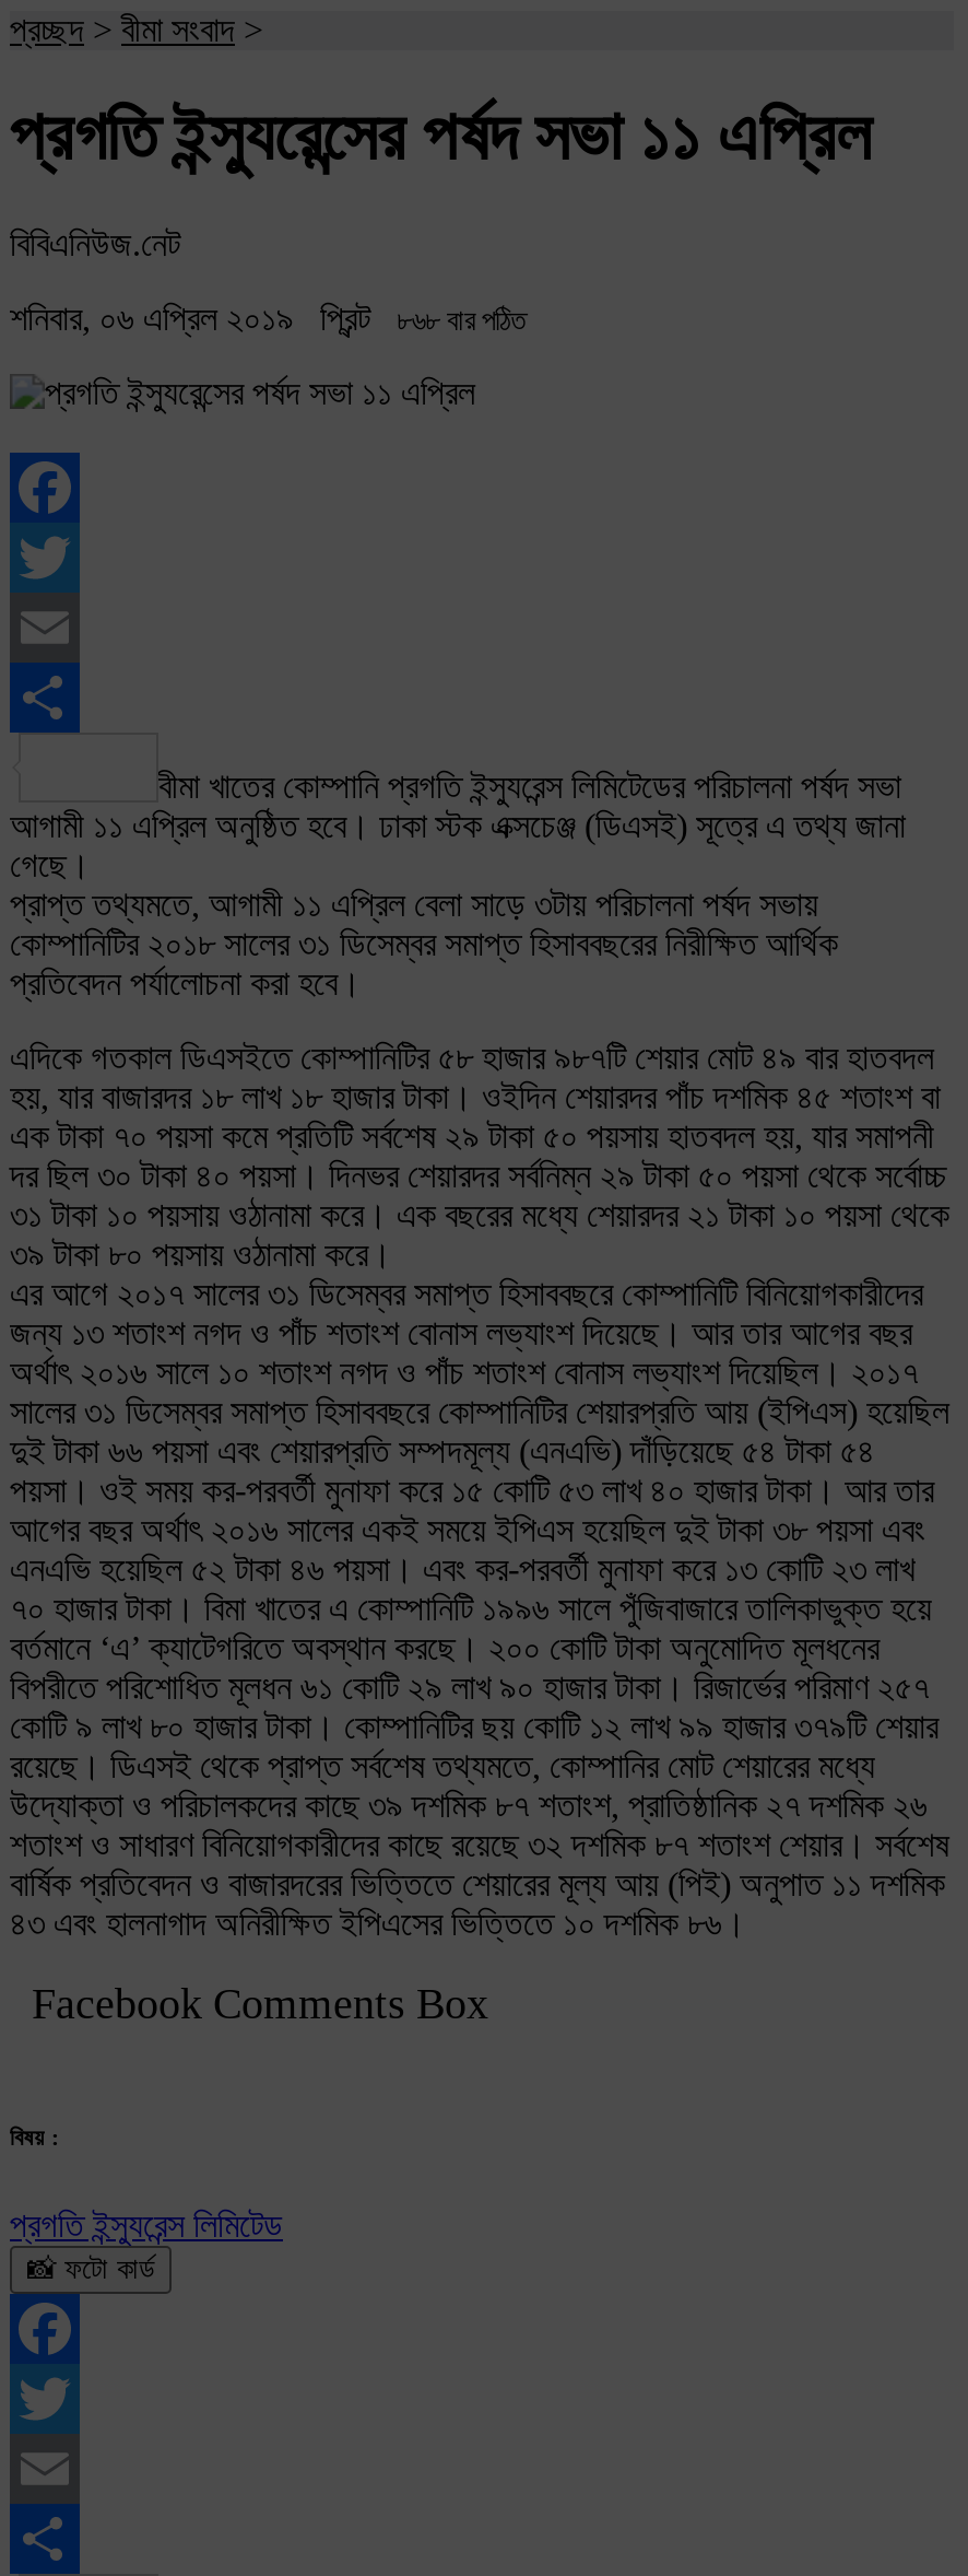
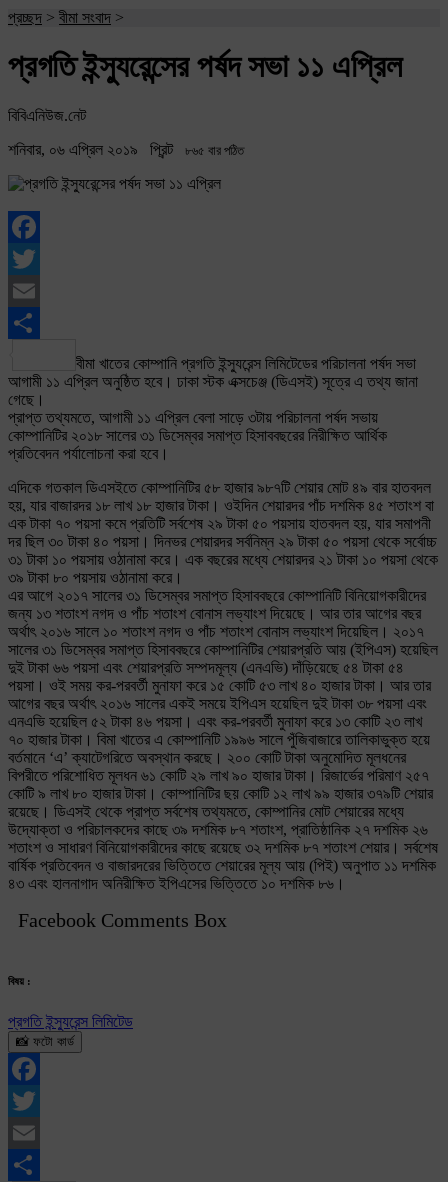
[10,299,526,337] শনিবার, ০৬ এপ্রিল ২০১৯ প্রিন্ট ৮৬৮ বার পঠিত -> [8,141,244,158] শনিবার, ০৬ এপ্রিল ২০১৯ প্রিন্ট ৮৬৫ বার পঠিত

